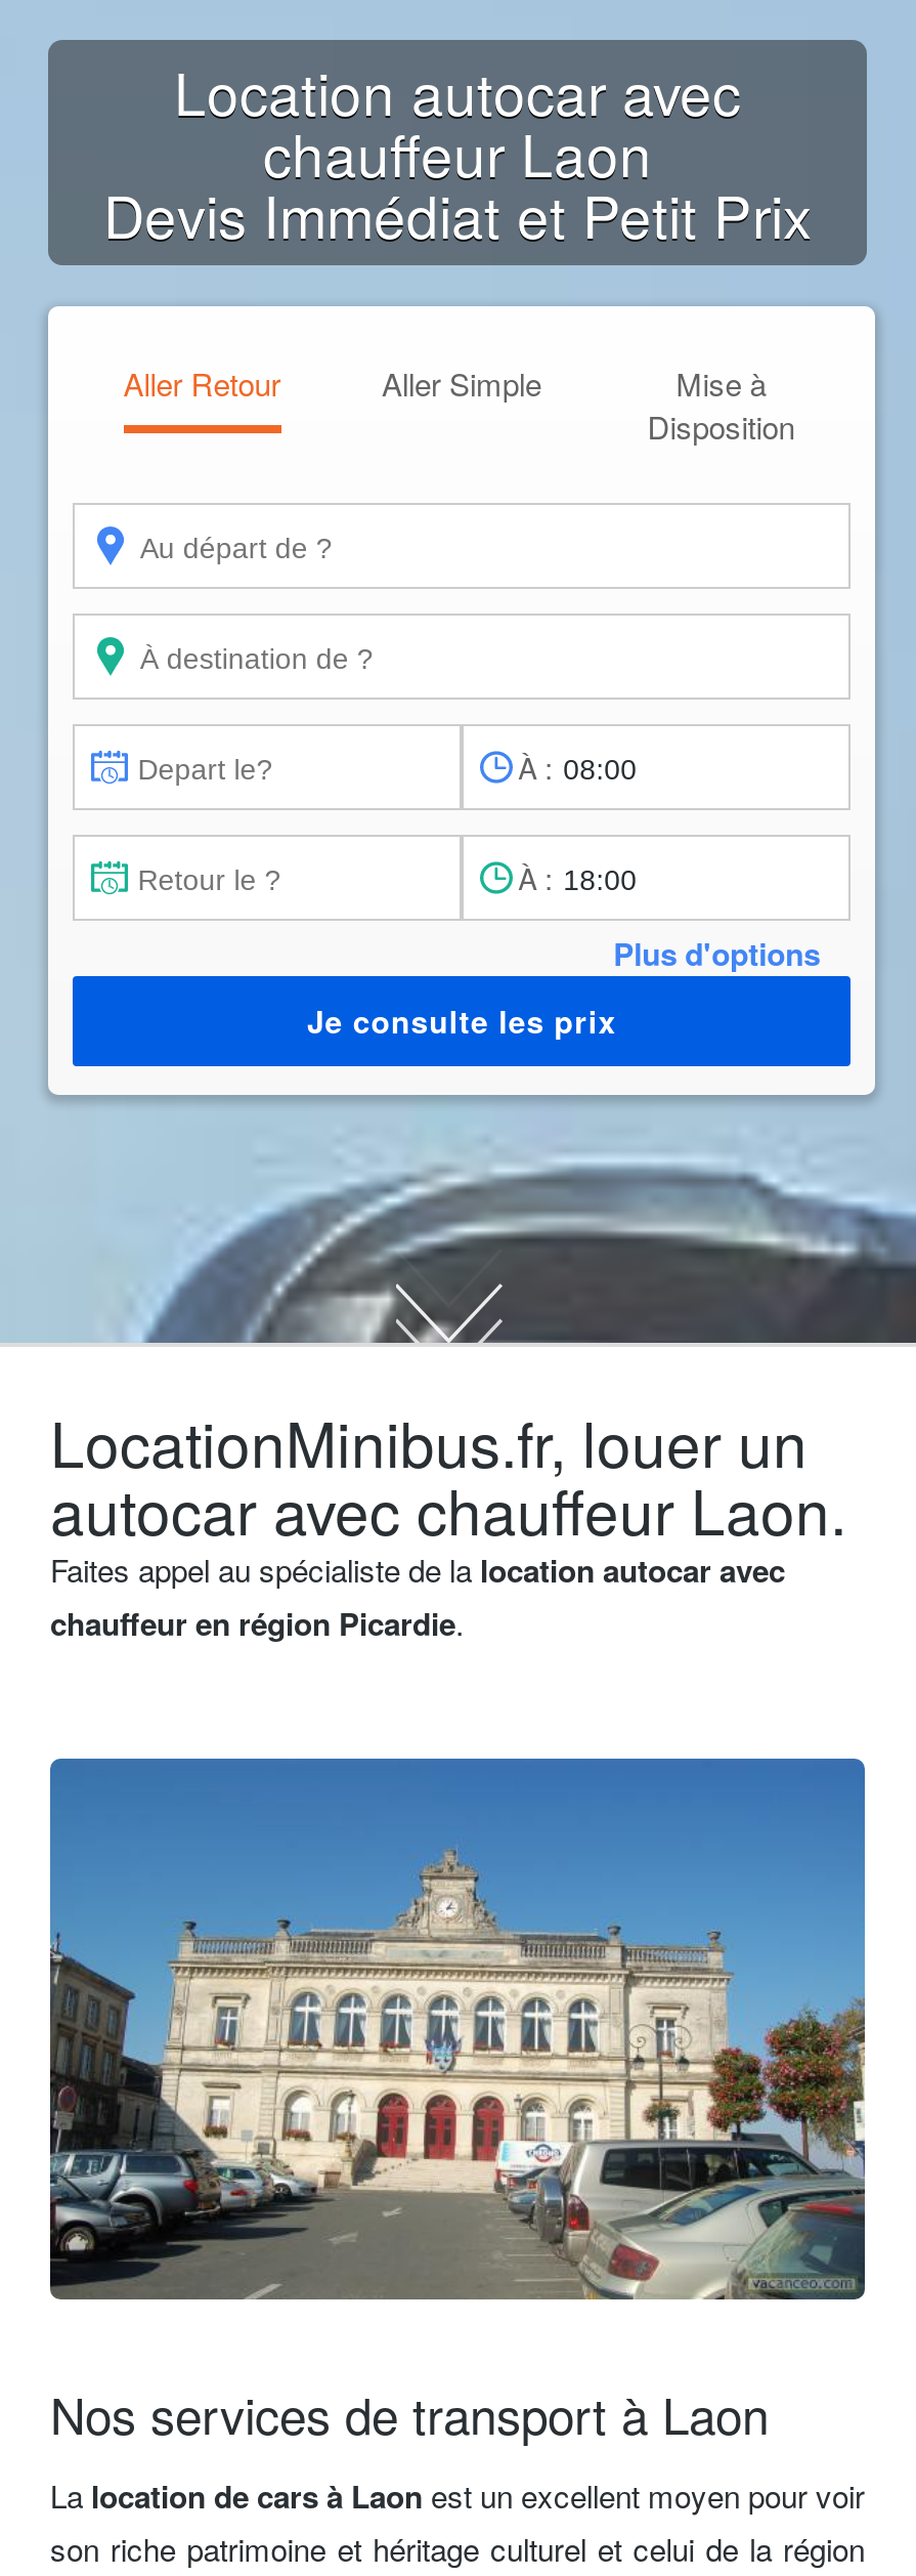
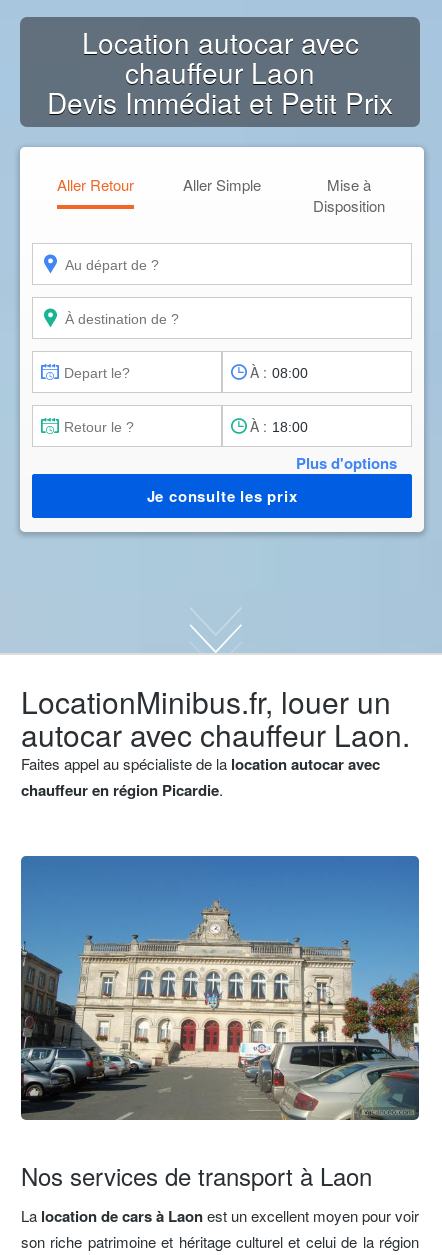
[146,1167,910,1345] [image] -> none

